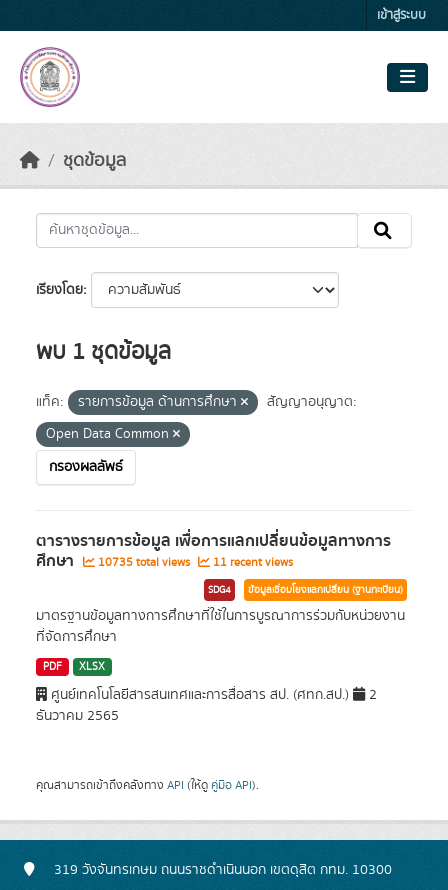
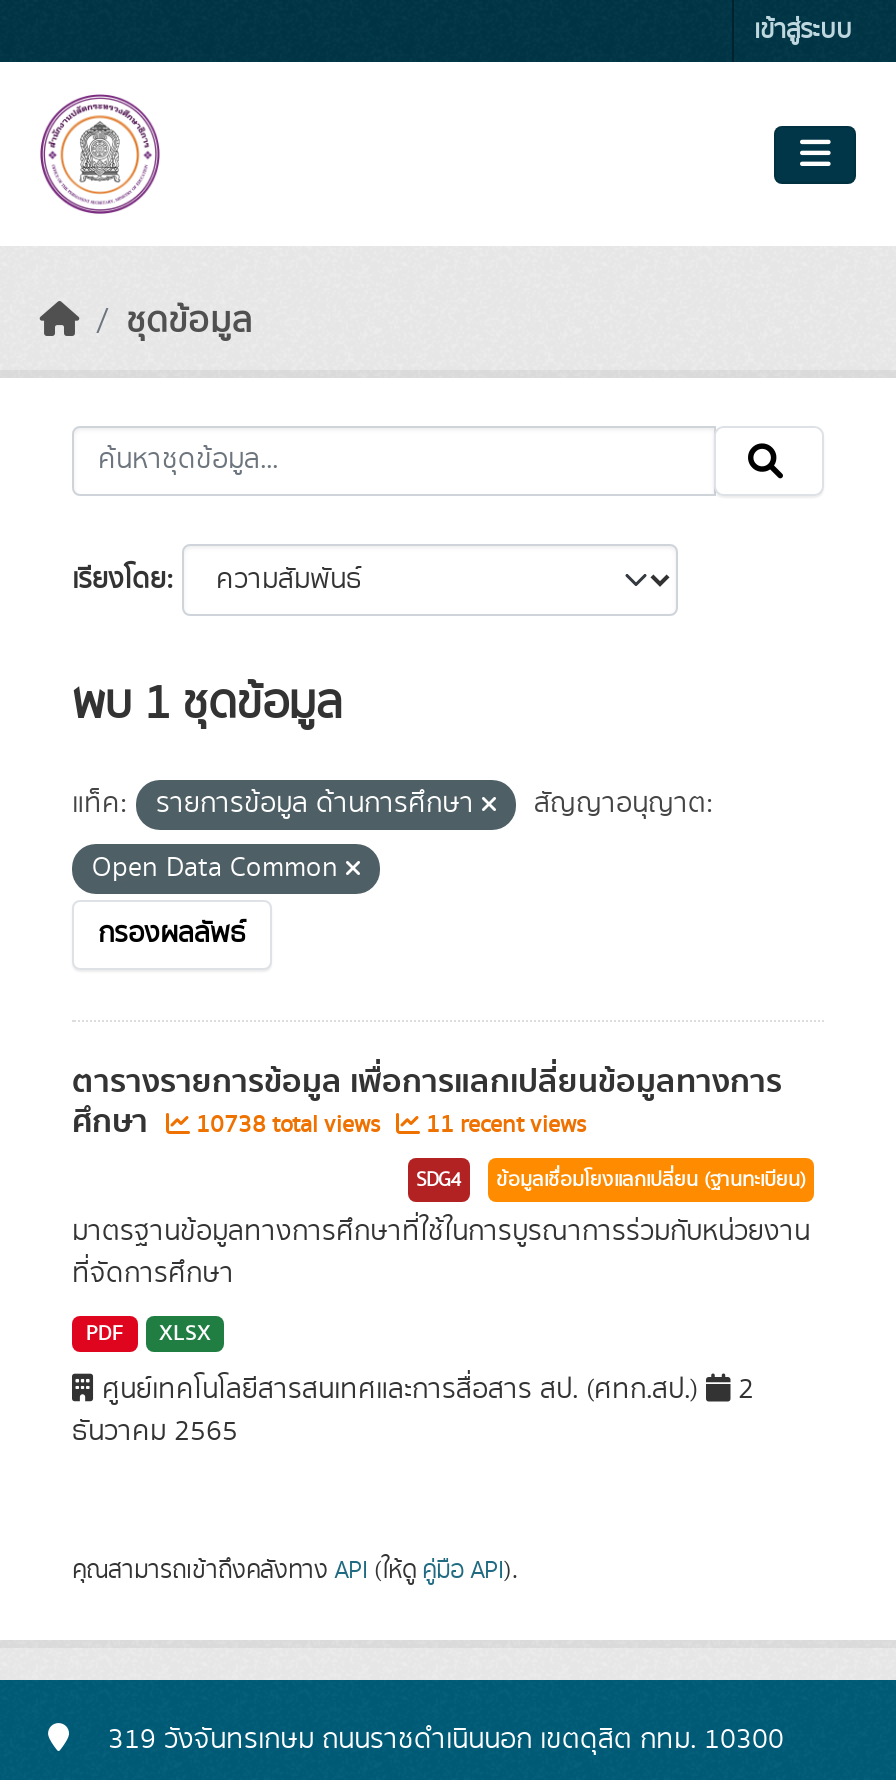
[36,548,293,574] ศึกษา 10735 total views 11 recent views -> [72,1096,586,1148] ศึกษา 10738 total views 11 recent views

